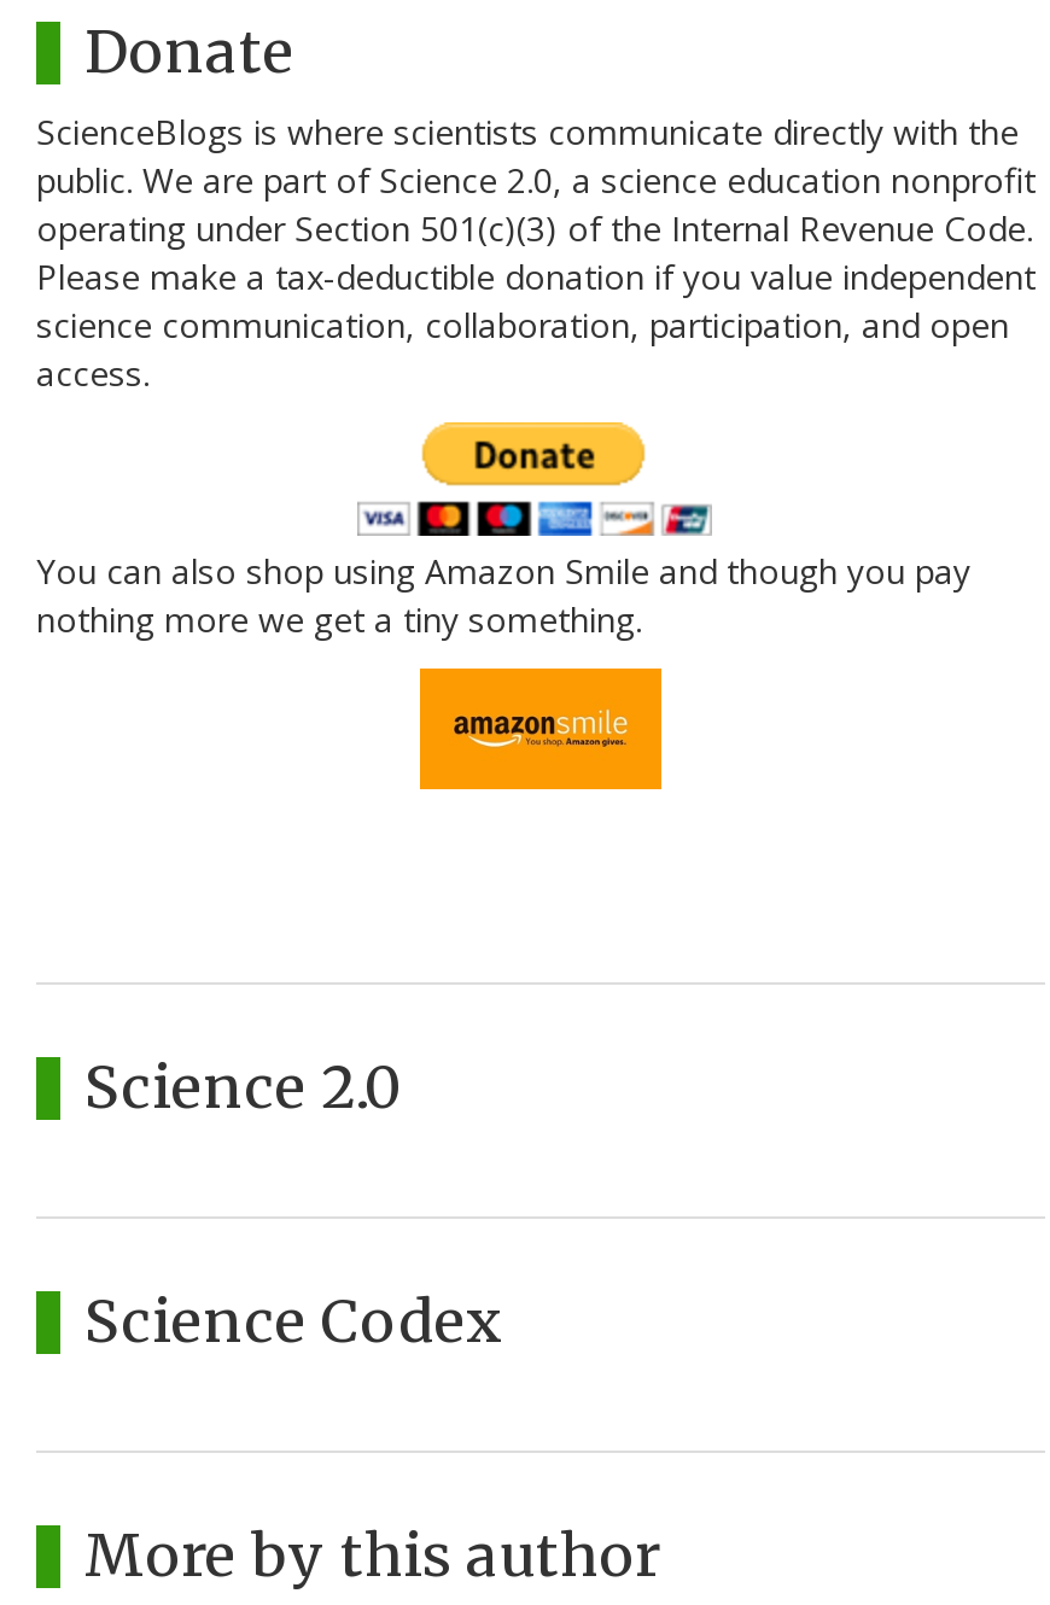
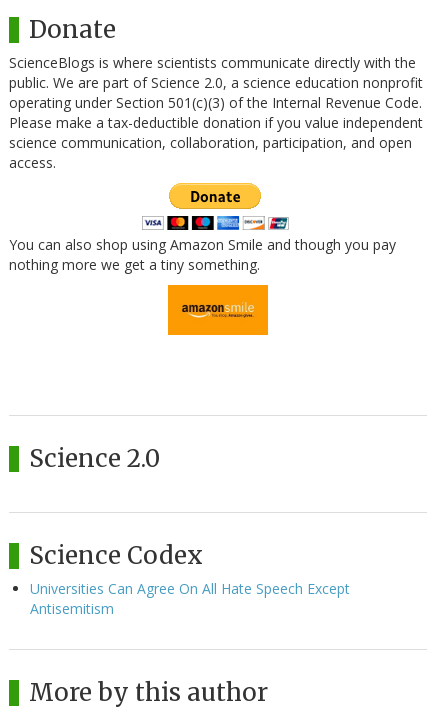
none -> [30,579,350,618] Universities Can Agree On All Hate Speech Except | Antisemitism

